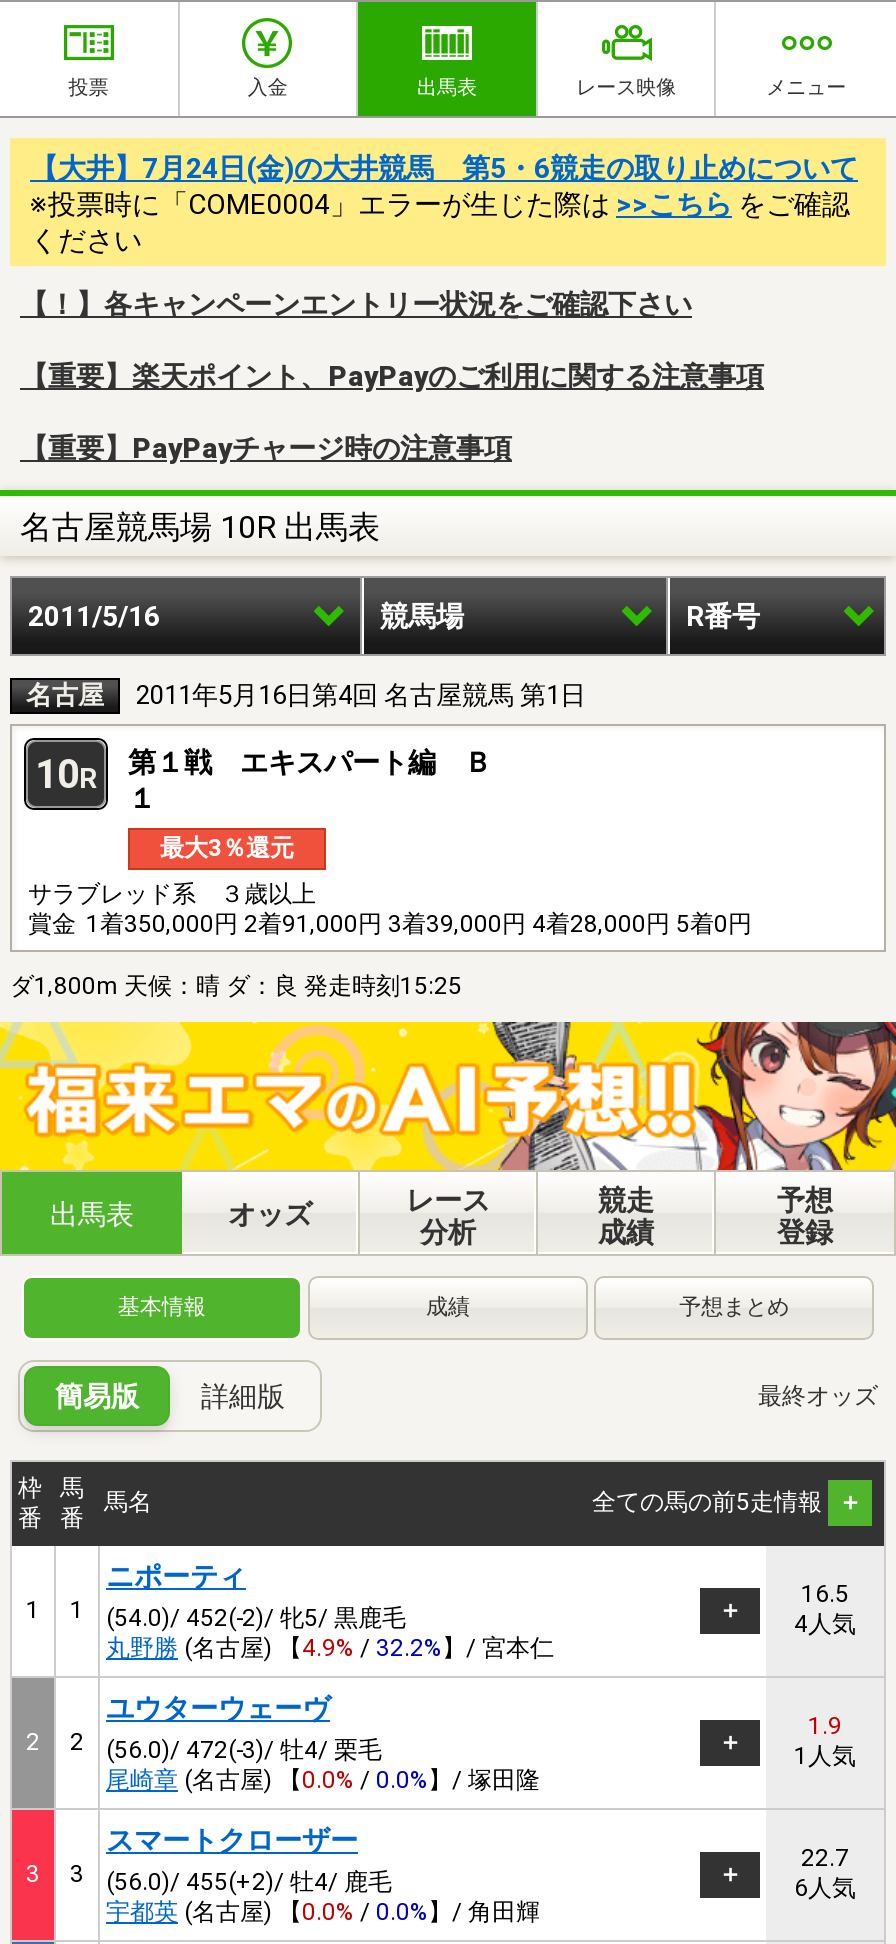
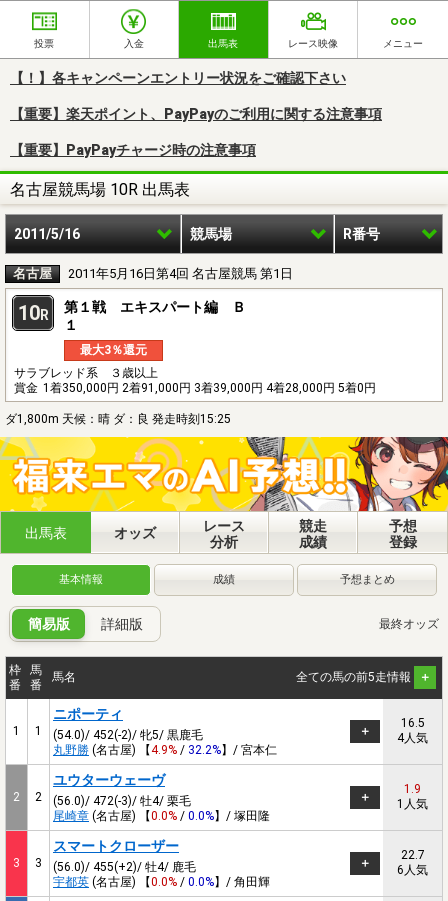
[30,152,858,256] 【大井】7月24日(金)の大井競馬 第5・6競走の取り止めについて | ※投票時に「COME0004」エラーが生じた際は>>こちらをご確認 | ください -> none

